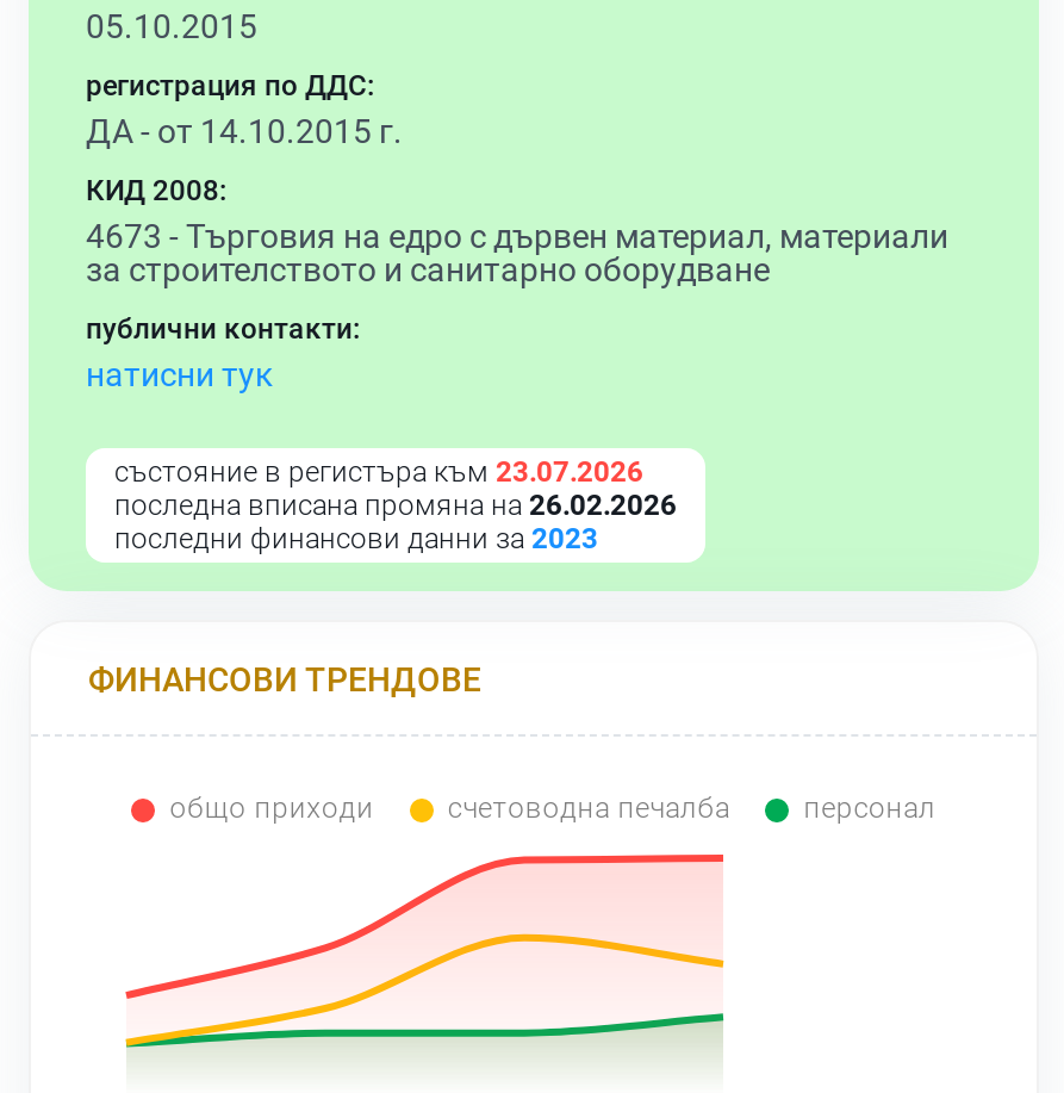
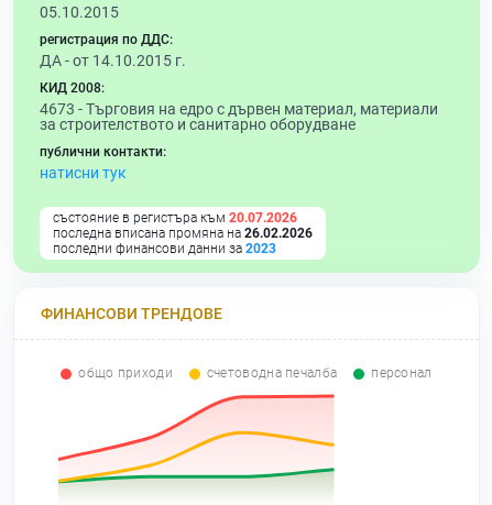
[114,455,643,489] състояние в регистъра към 23.07.2026 -> [53,210,297,226] състояние в регистъра към 20.07.2026

